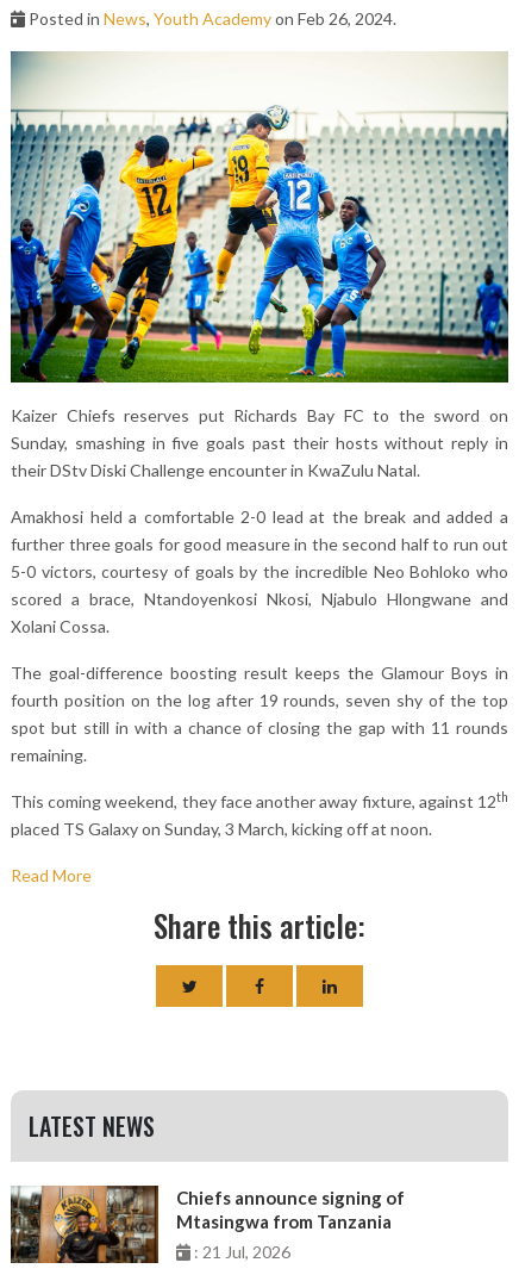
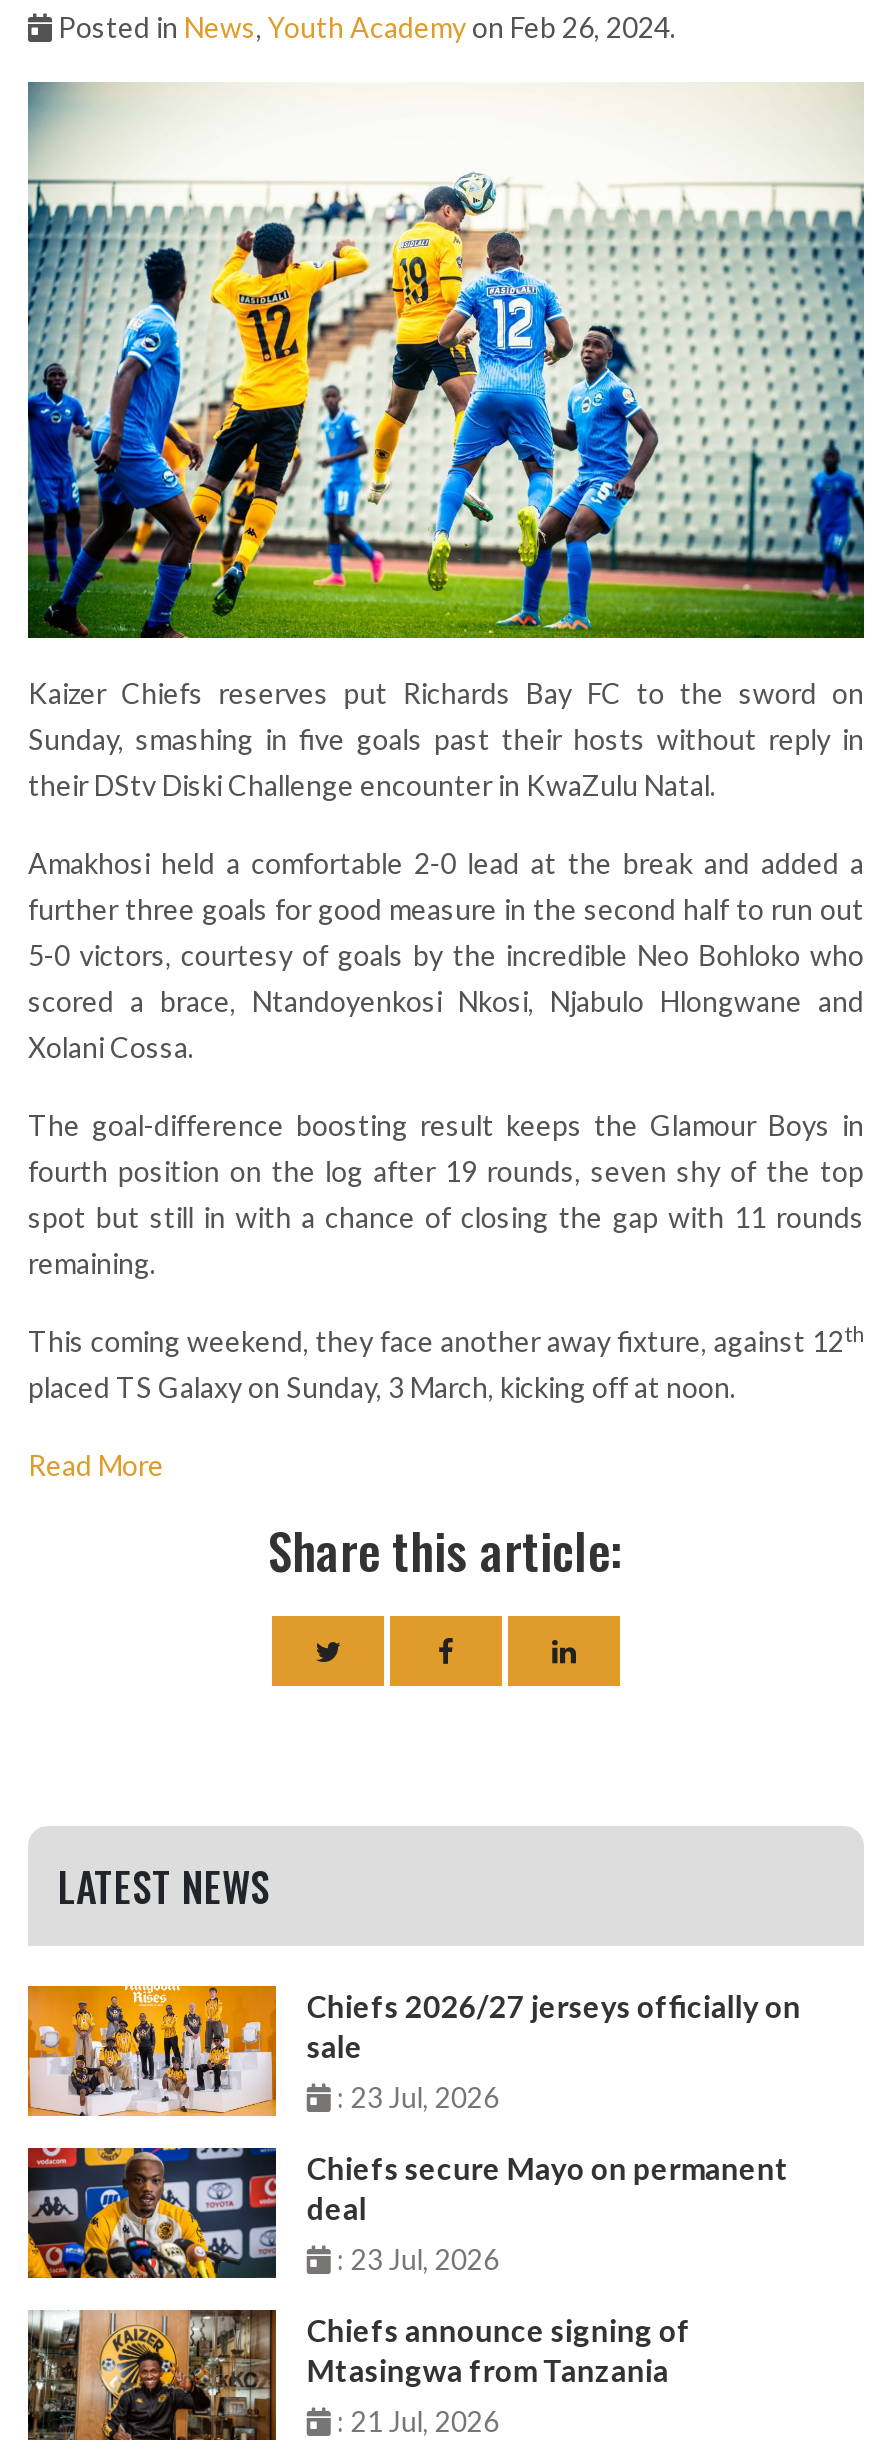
none -> [26,1984,801,2276] [image] | Chiefs 2026/27 jerseys officially on | sale | : 23 Jul, 2026 | Chiefs secure Mayo on permanent | deal | : 23 Jul, 2026
none -> [26,2146,278,2280] [image]

